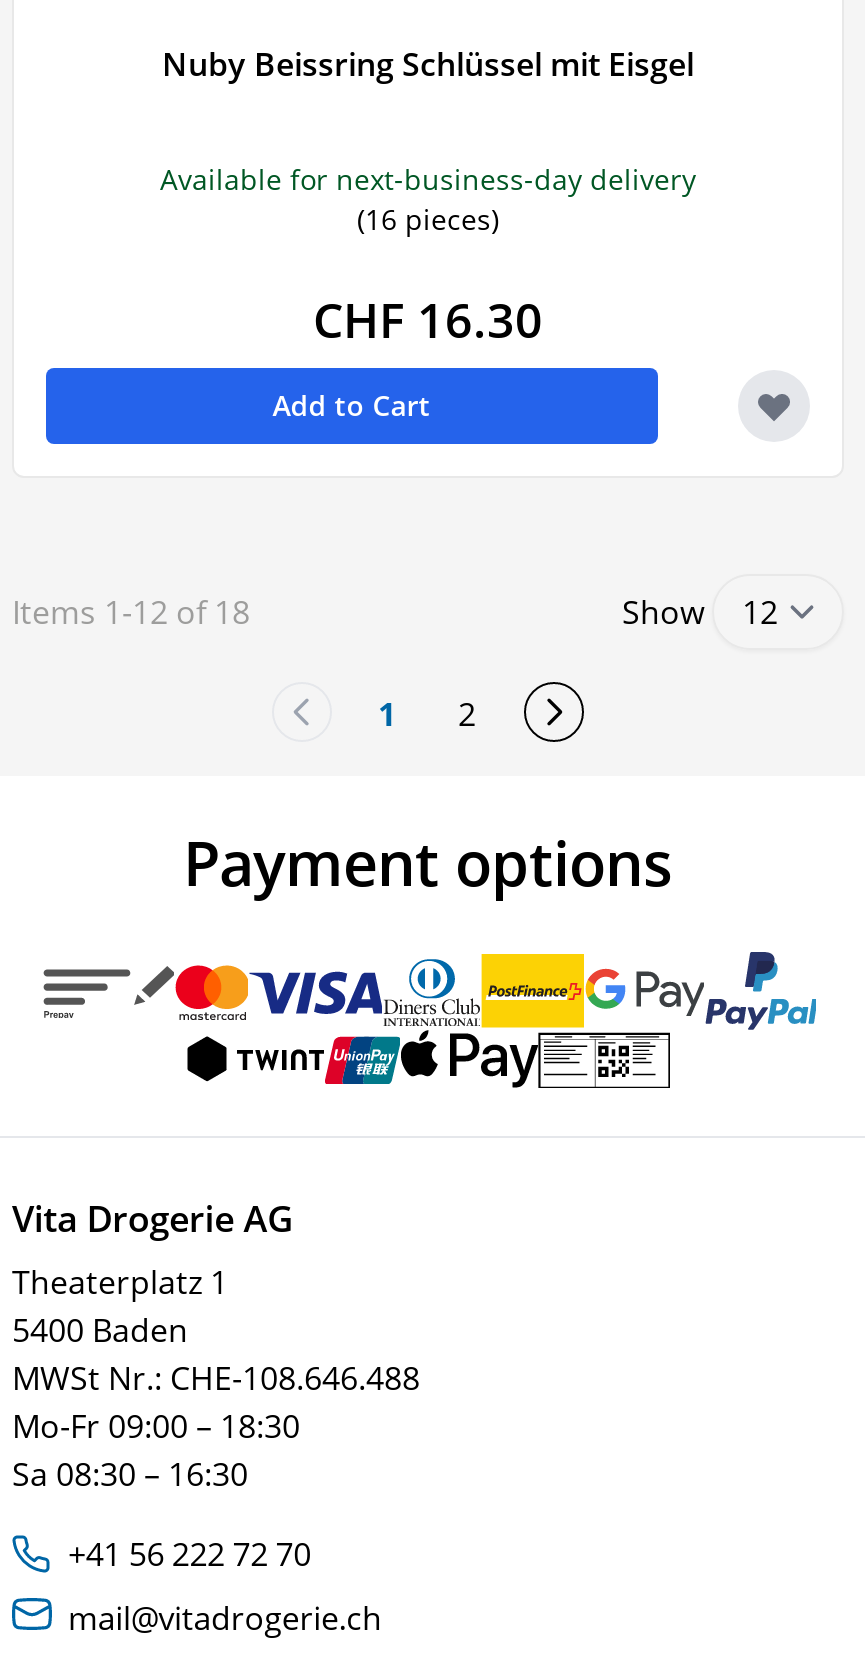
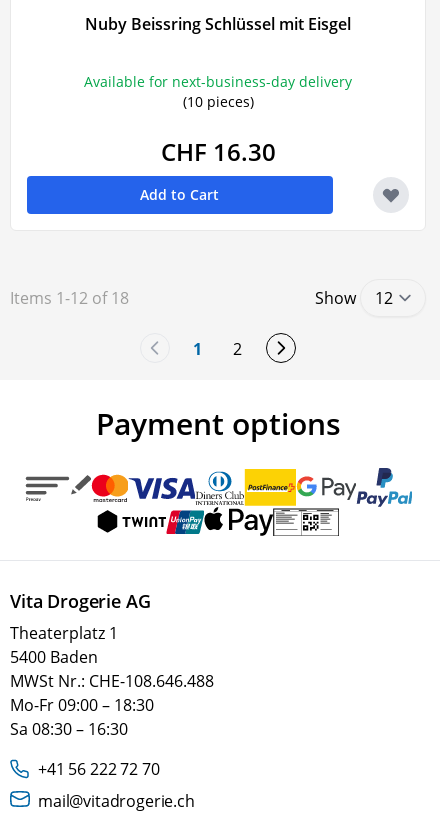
[357,200,499,238] (16 pieces) -> [182,92,253,111] (10 pieces)

